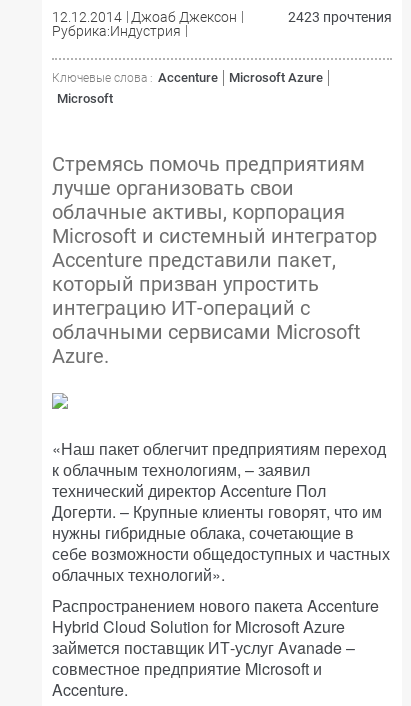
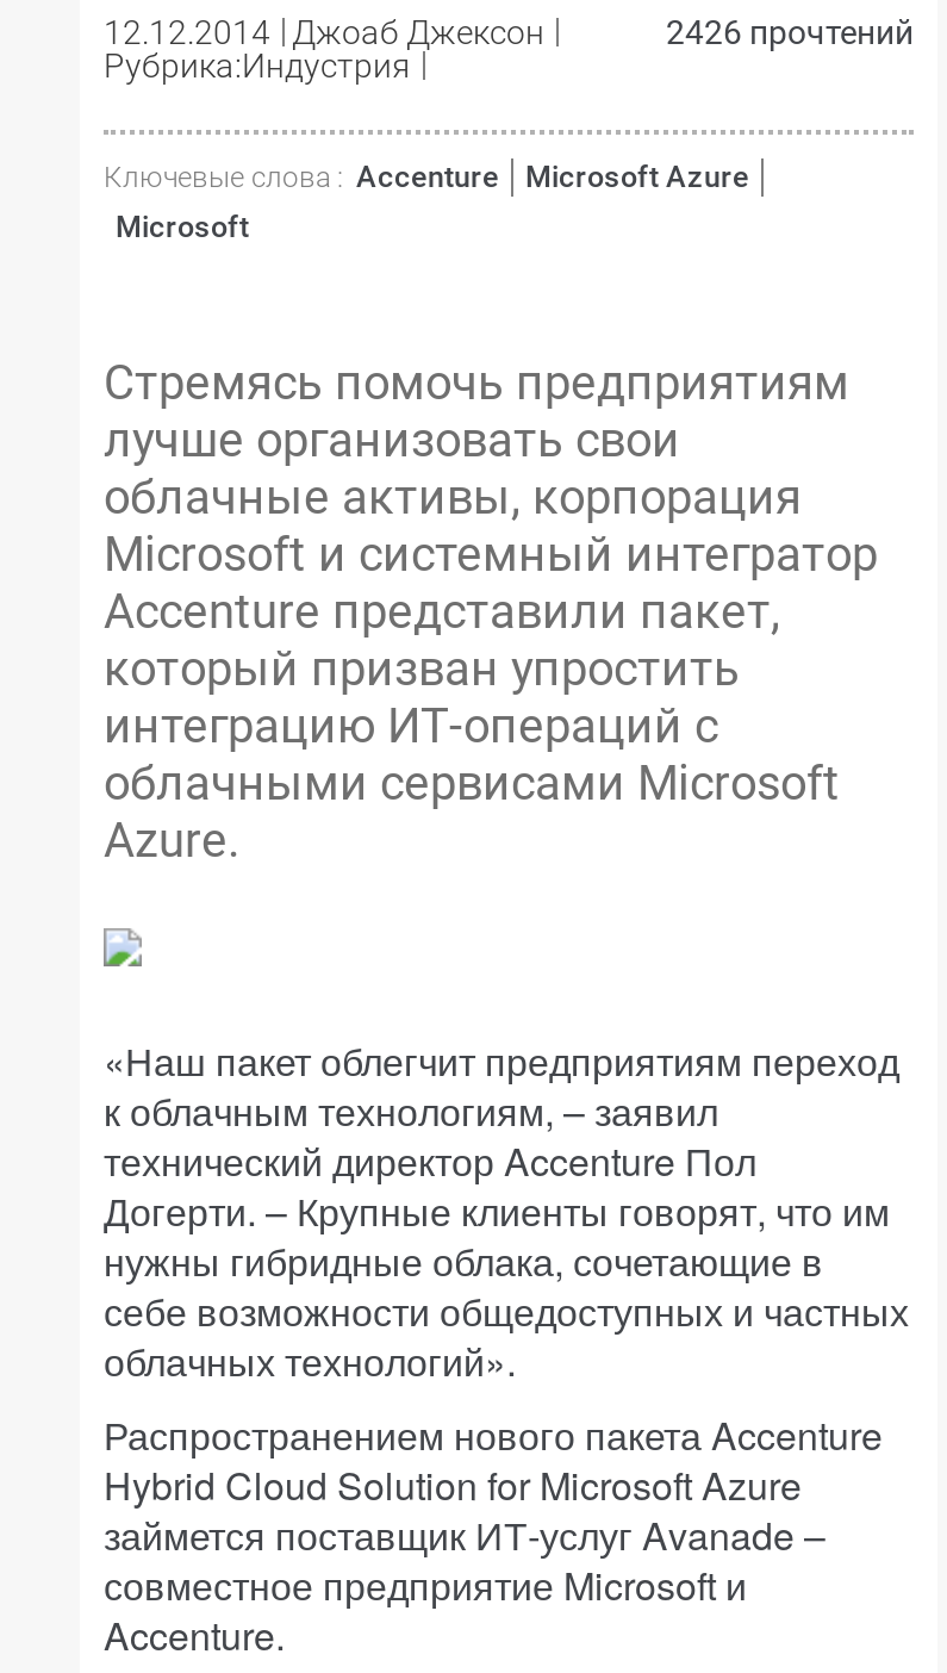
[288,9,392,25] 2423 прочтения -> [666,12,914,51] 2426 прочтений

